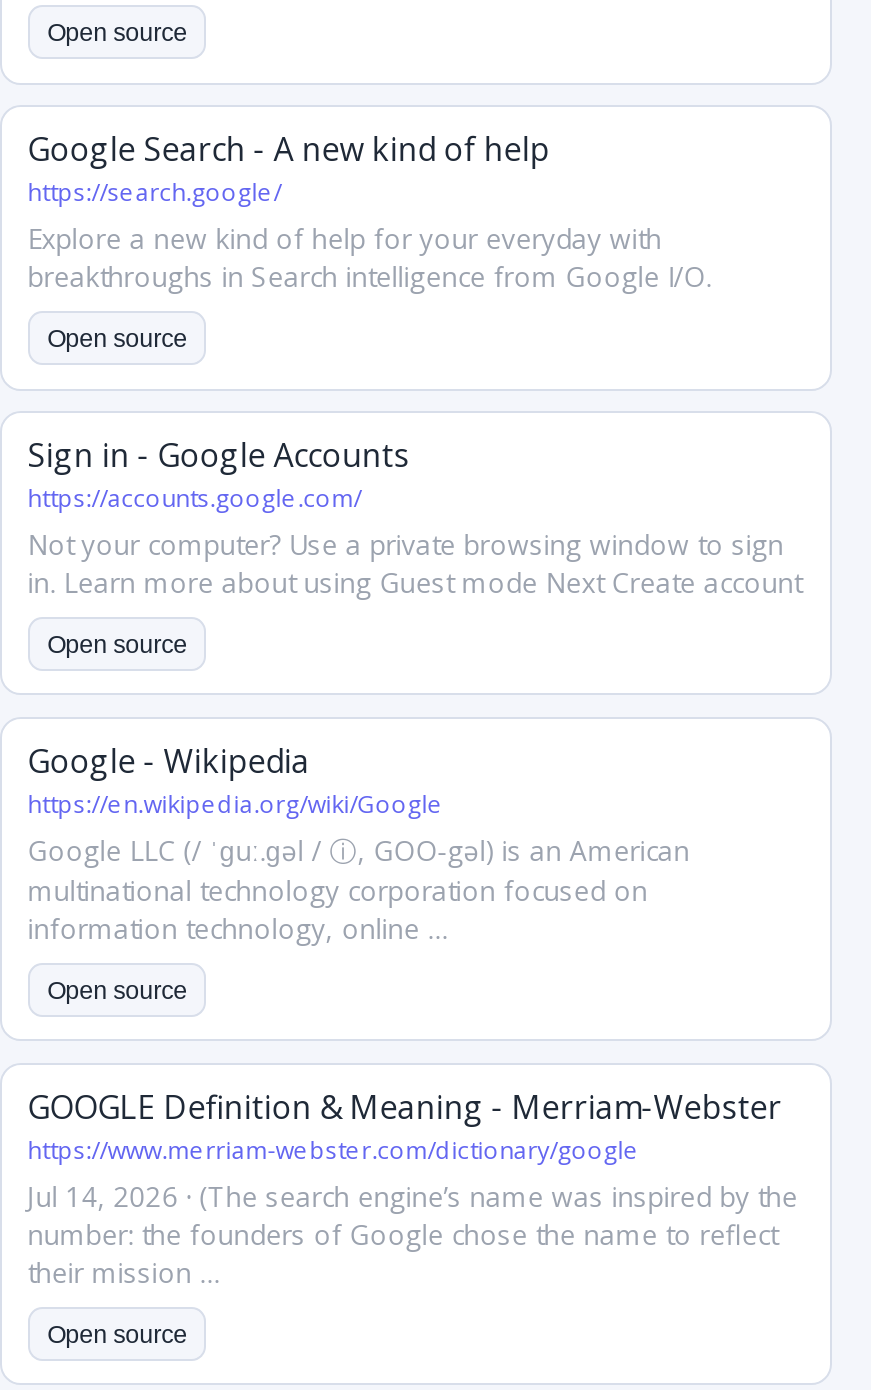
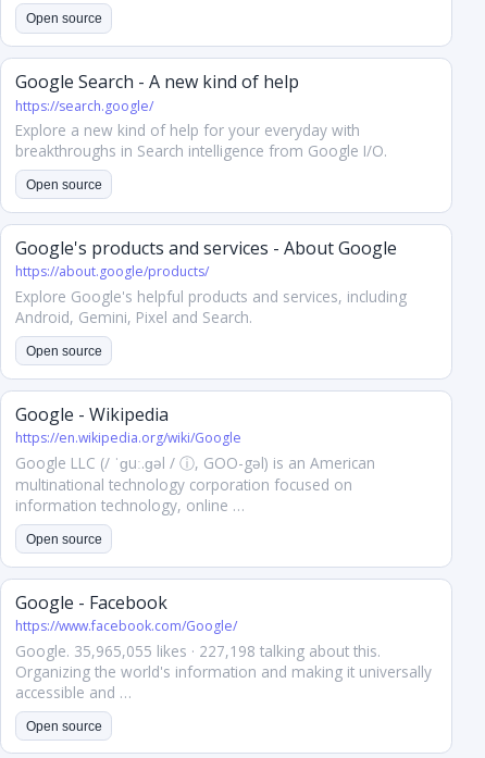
[28,433,802,601] Sign in - Google Accounts | https://accounts.google.com/ | Not your computer? Use a private browsing window to sign | in. Learn more about using Guest mode Next Create account -> [15,236,406,328] Google's products and services - About Google | https://about.google/products/ | Explore Google's helpful products and services, including | Android, Gemini, Pixel and Search.
[28,1085,798,1291] GOOGLE Definition & Meaning - Merriam-Webster | https://www.merriam-webster.com/dictionary/google | Jul 14, 2026 · (The search engine’s name was inspired by the | number: the founders of Google chose the name to reflect | their mission … -> [15,591,431,703] Google - Facebook | https://www.facebook.com/Google/ | Google. 35,965,055 likes · 227,198 talking about this. | Organizing the world's information and making it universally | accessible and …

